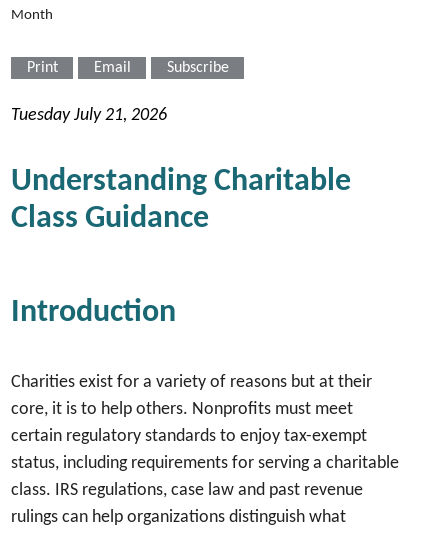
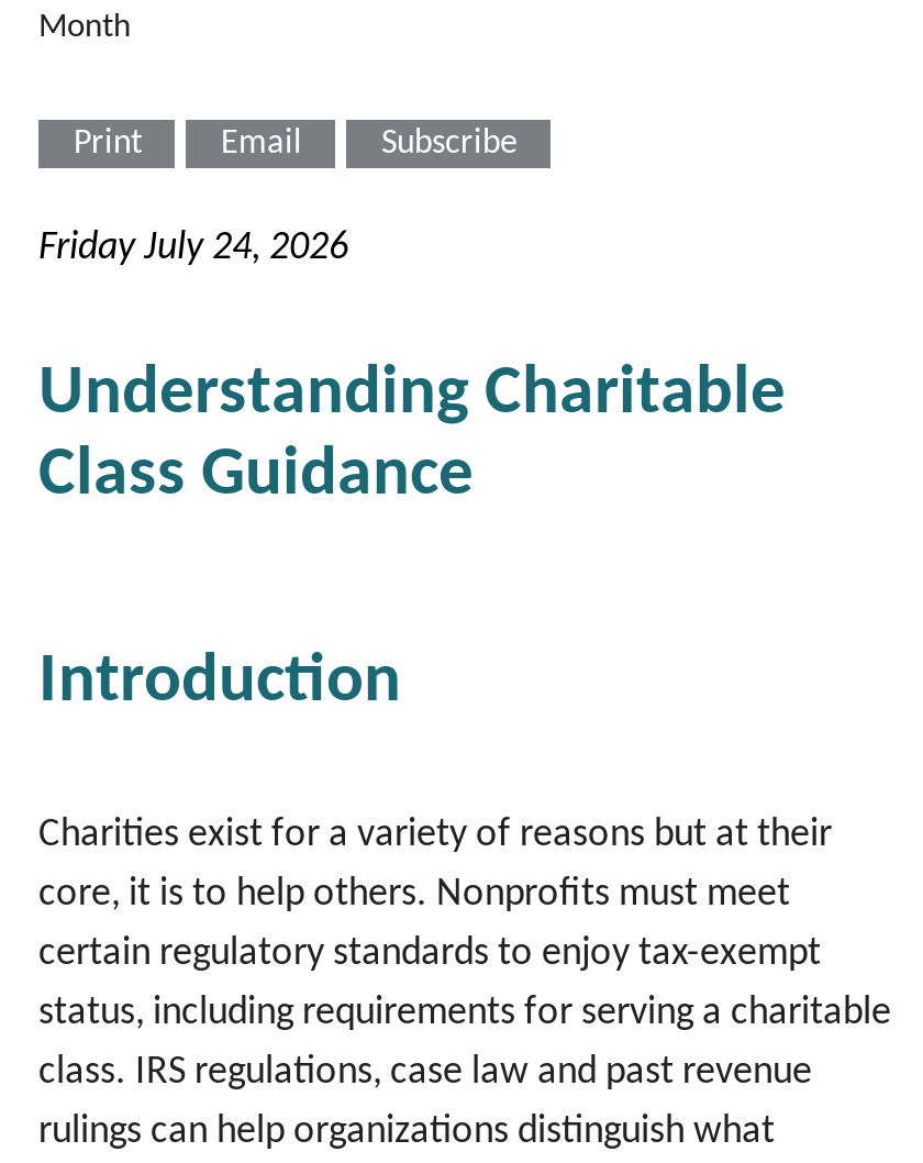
[11,106,167,125] Tuesday July 21, 2026 -> [38,228,348,269] Friday July 24, 2026

